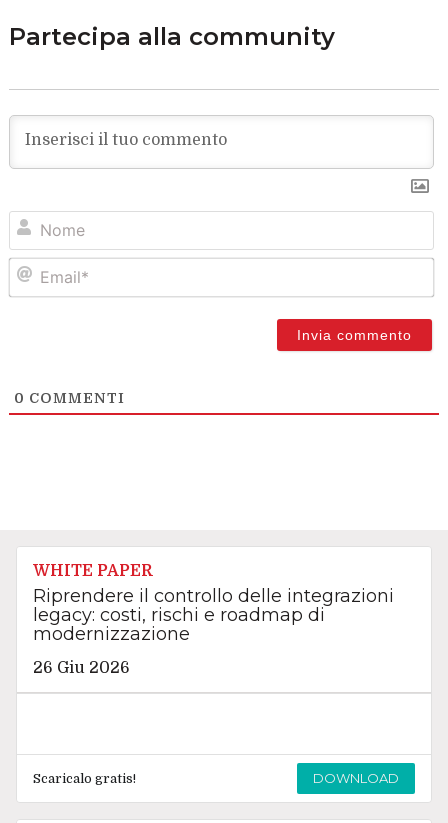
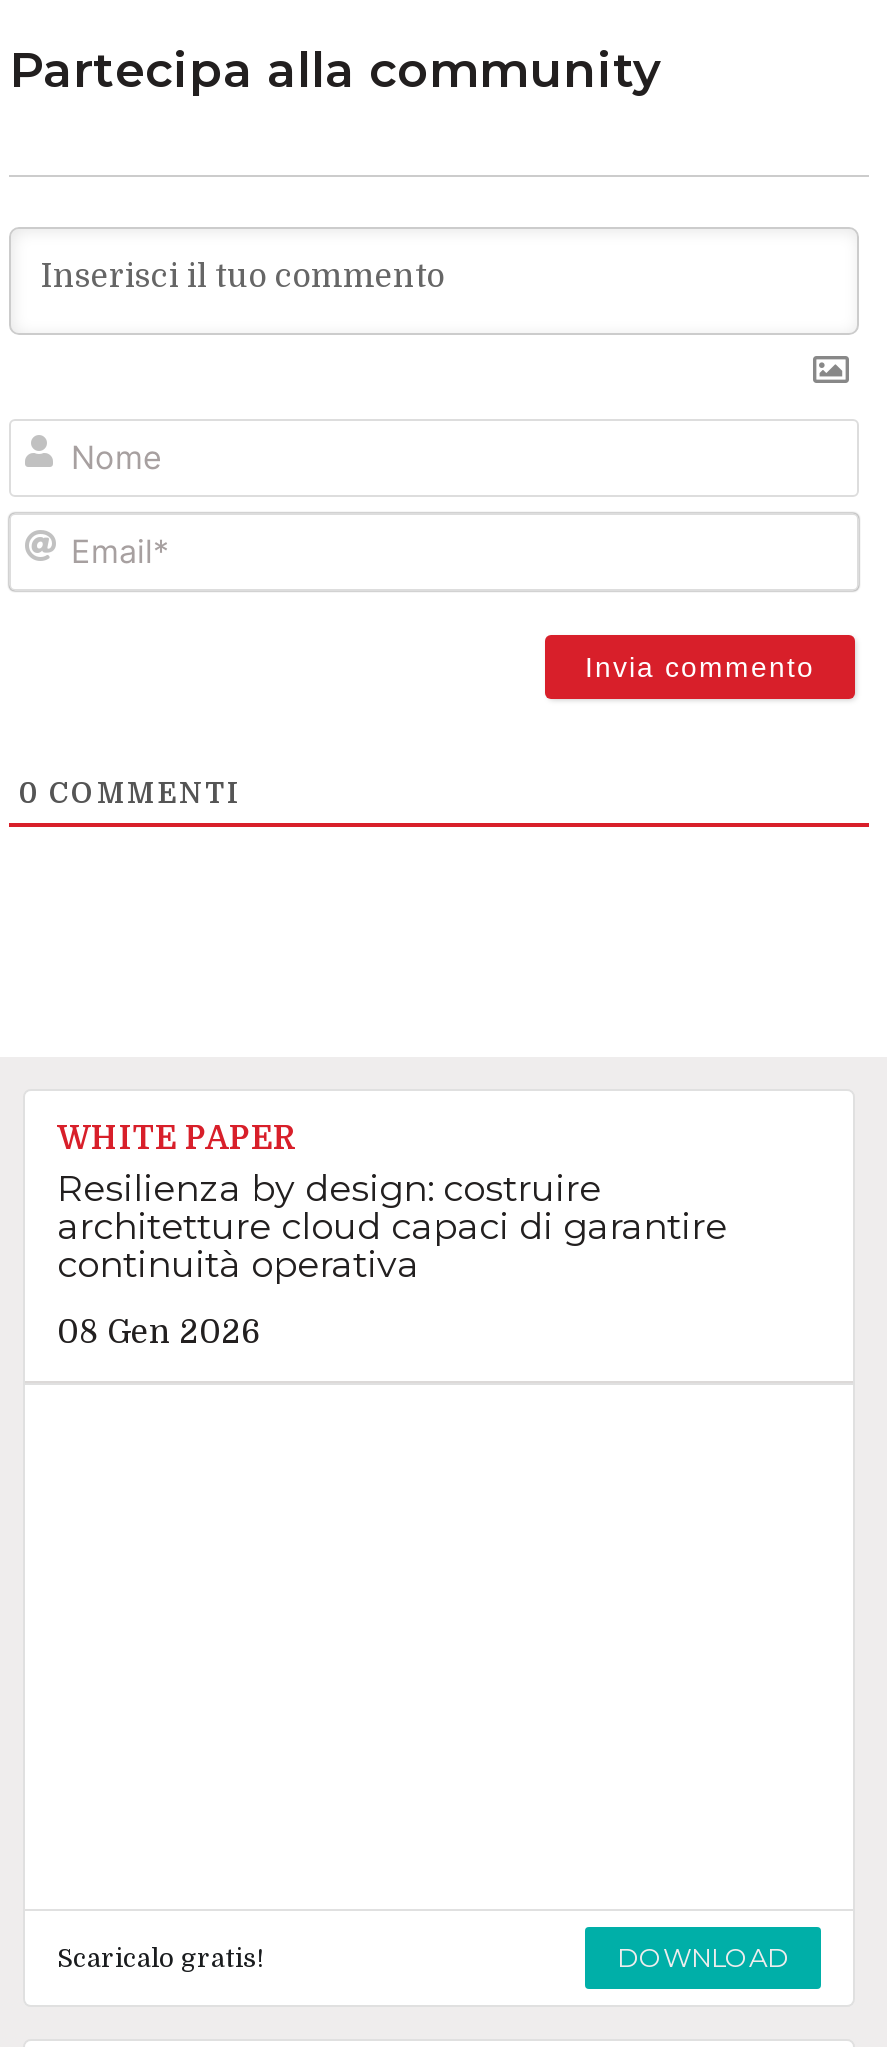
[33,585,394,645] Riprendere il controllo delle integrazioni | legacy: costi, rischi e roadmap di | modernizzazione -> [57,1167,727,1287] Resilienza by design: costruire | architetture cloud capaci di garantire | continuità operativa
[33,659,130,677] 26 Giu 2026 -> [57,1315,261,1351] 08 Gen 2026

